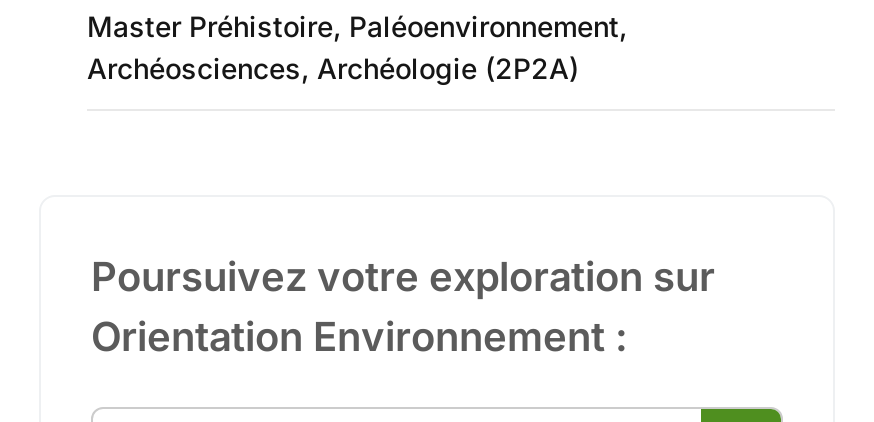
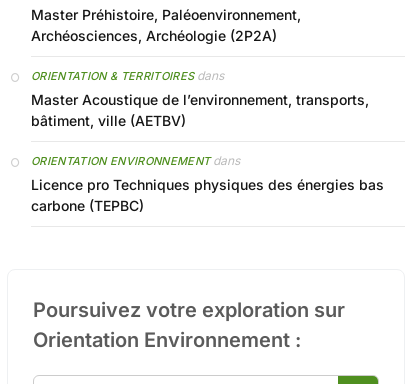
none -> [31,68,384,214] ORIENTATION & TERRITOIRES dans | Master Acoustique de l’environnement, transports, | bâtiment, ville (AETBV) | ORIENTATION ENVIRONNEMENT dans | Licence pro Techniques physiques des énergies bas | carbone (TEPBC)

